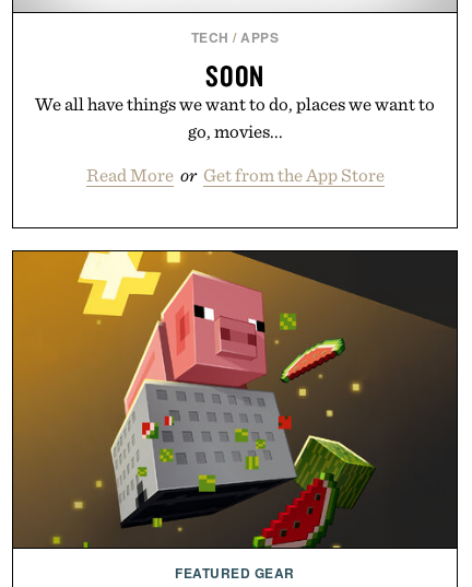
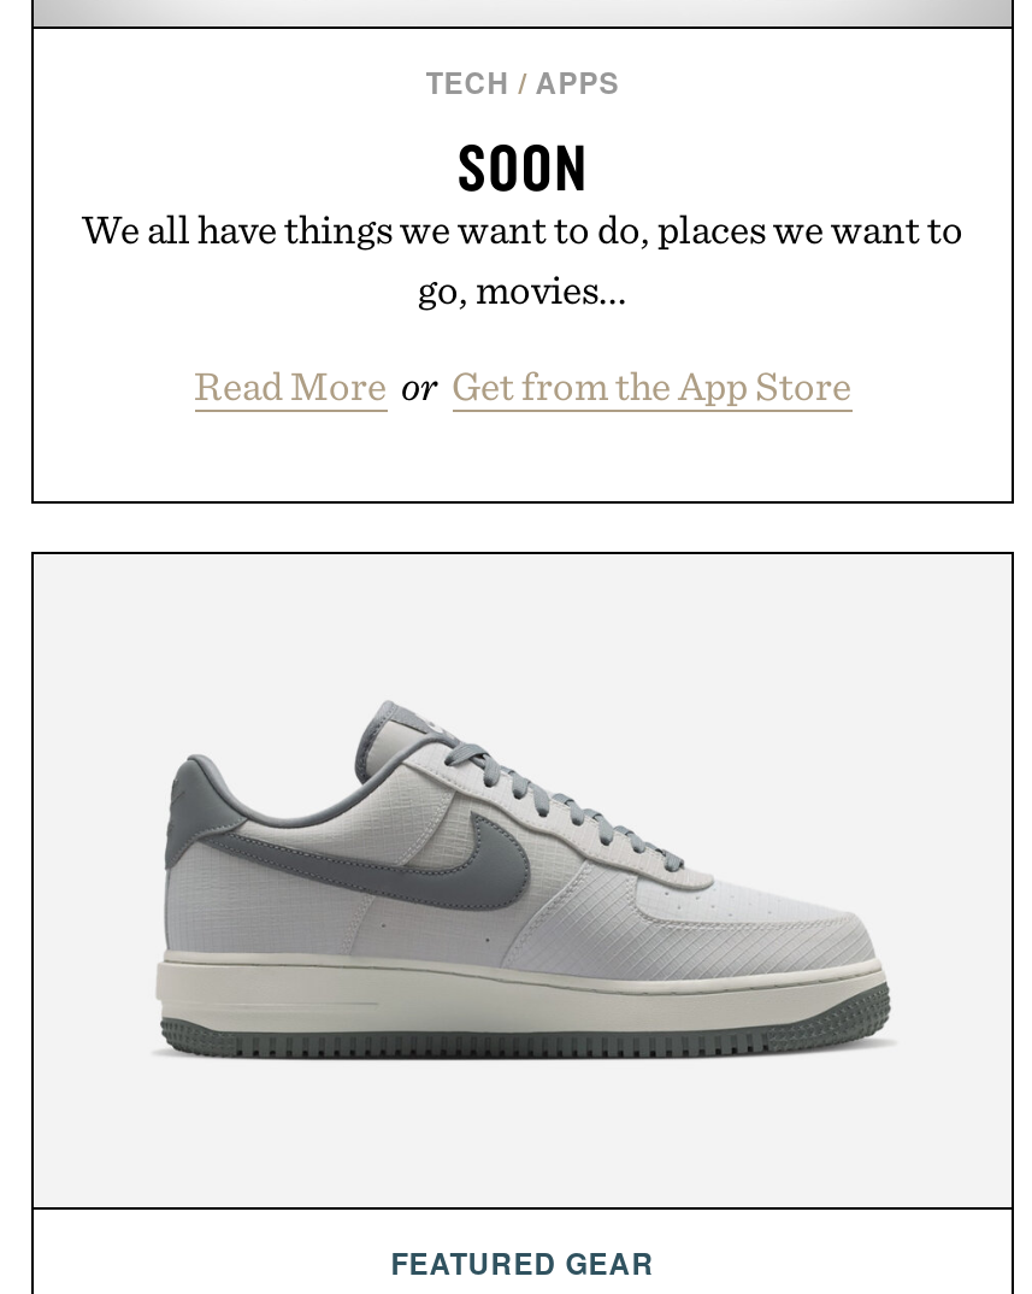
[12,250,458,549] [image] -> [31,552,1014,1210] [image]

